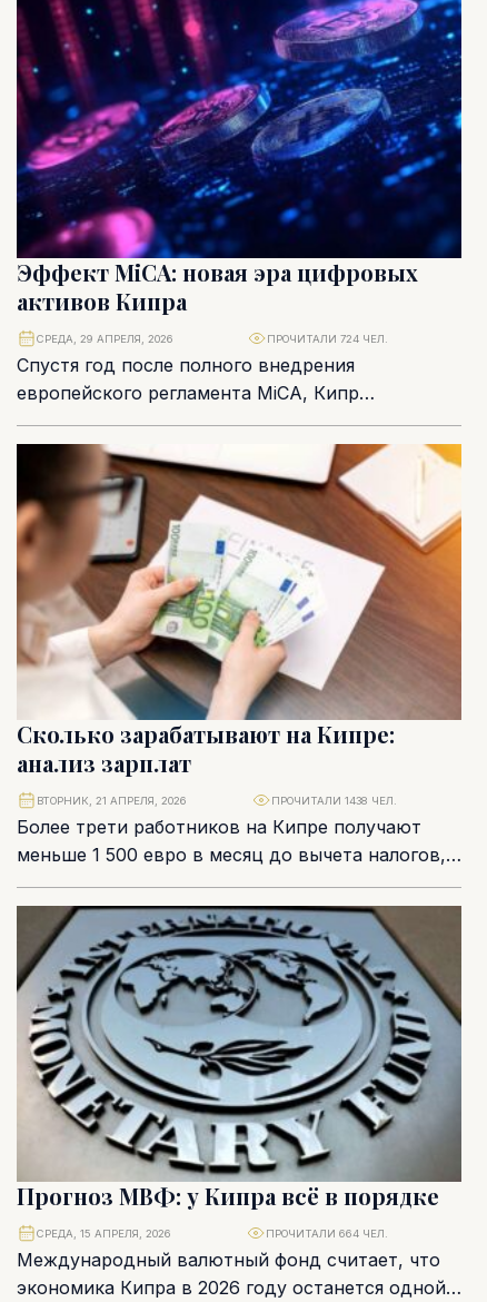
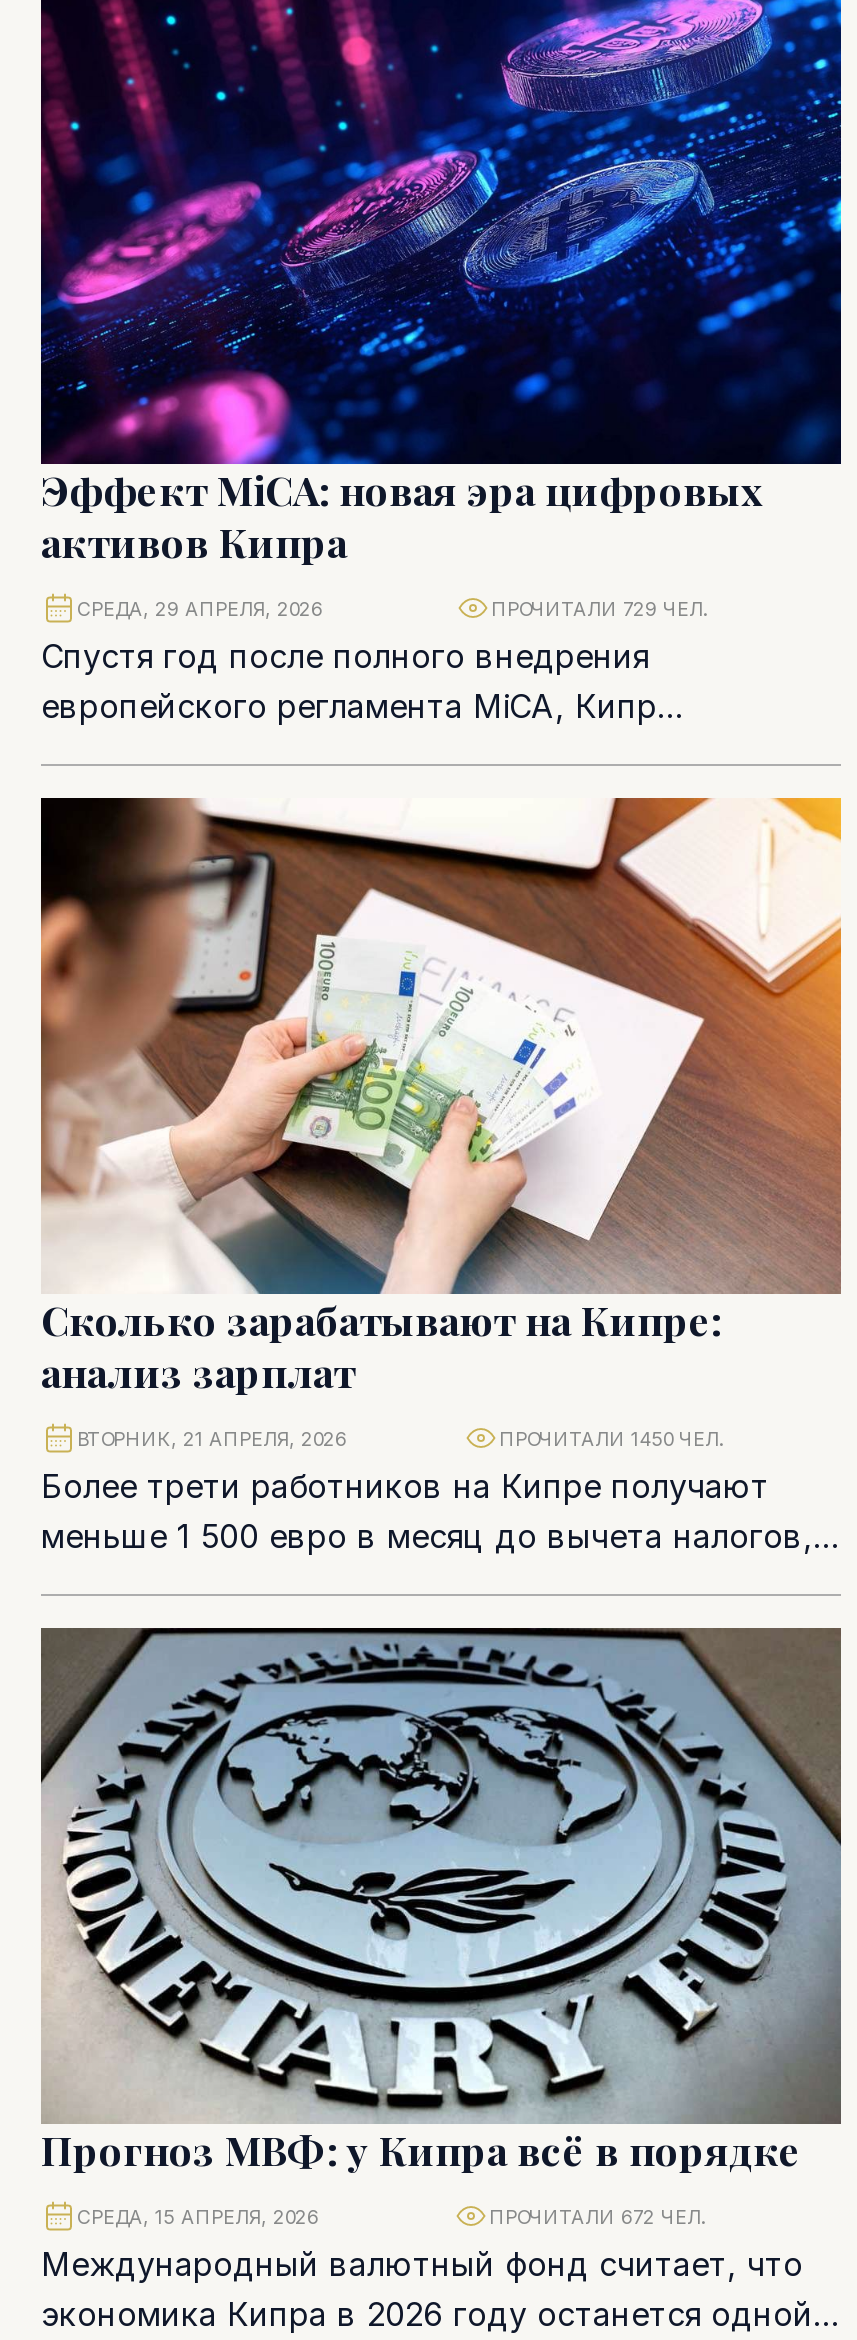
[267,332,388,344] ПРОЧИТАЛИ 724 ЧЕЛ. -> [491,597,709,619] ПРОЧИТАЛИ 729 ЧЕЛ.
[271,794,397,806] ПРОЧИТАЛИ 1438 ЧЕЛ. -> [499,1427,725,1449] ПРОЧИТАЛИ 1450 ЧЕЛ.
[265,1227,387,1239] ПРОЧИТАЛИ 664 ЧЕЛ. -> [489,2205,707,2227] ПРОЧИТАЛИ 672 ЧЕЛ.

